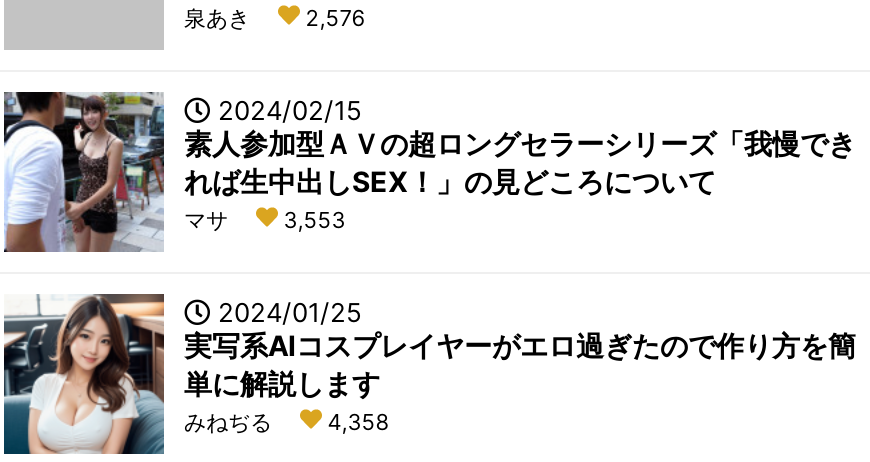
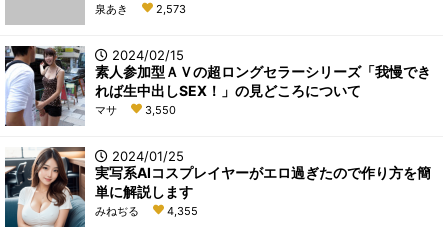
[184,4,366,32] 泉あき 2,576 -> [95,2,186,16] 泉あき 2,573
[184,206,346,234] マサ 3,553 -> [95,103,176,117] マサ 3,550
[184,408,390,436] みねぢる 4,358 -> [95,204,198,218] みねぢる 4,355

